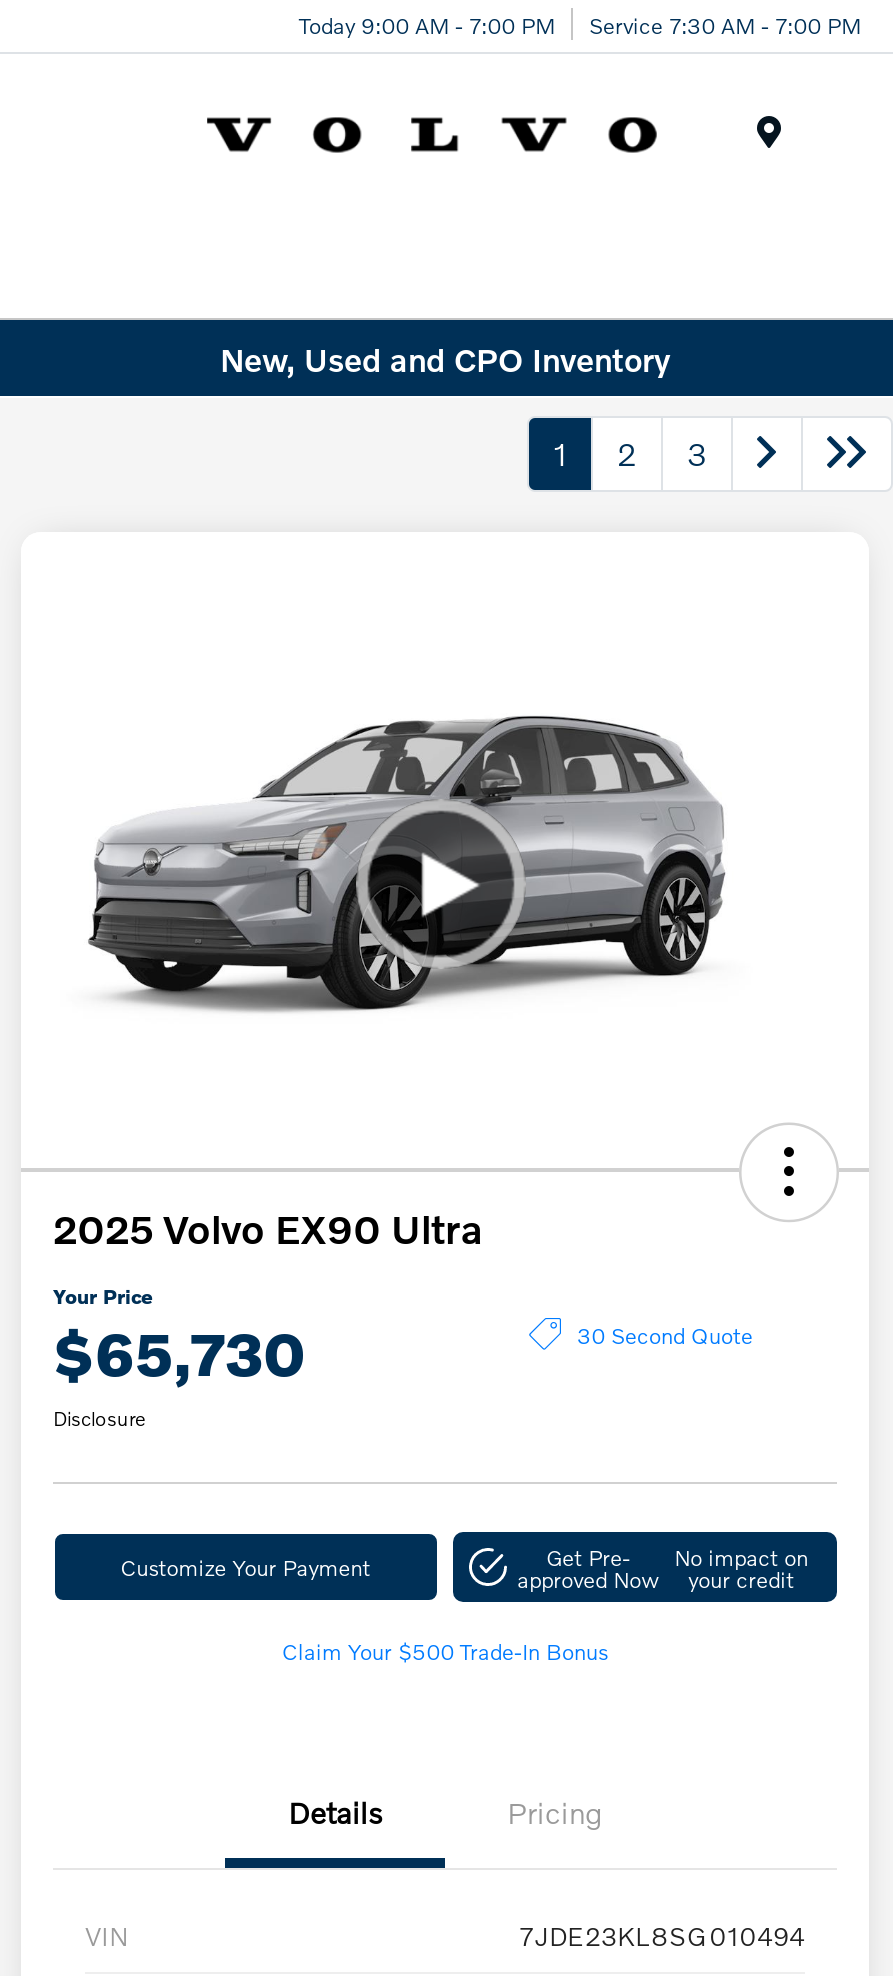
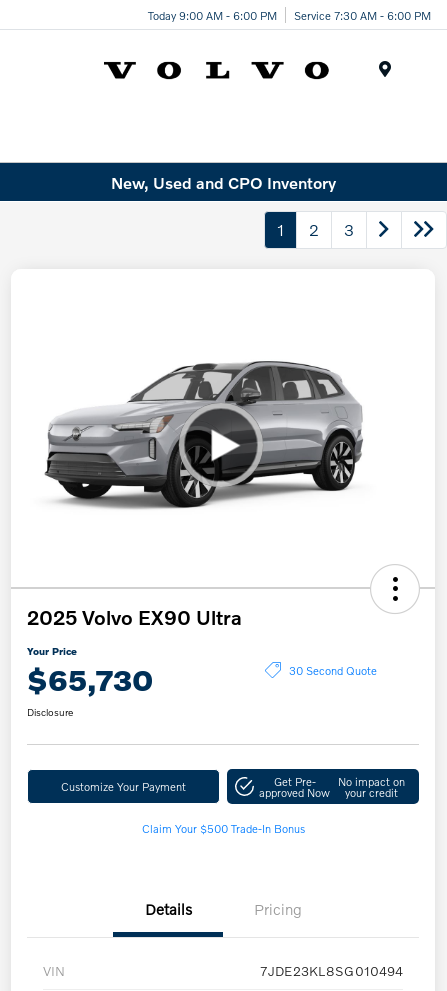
[299,9,555,37] Today 9:00 AM - 7:00 PM -> [148,7,277,21] Today 9:00 AM - 6:00 PM
[589,9,861,37] Service 7:30 AM - 7:00 PM -> [294,7,431,21] Service 7:30 AM - 6:00 PM

